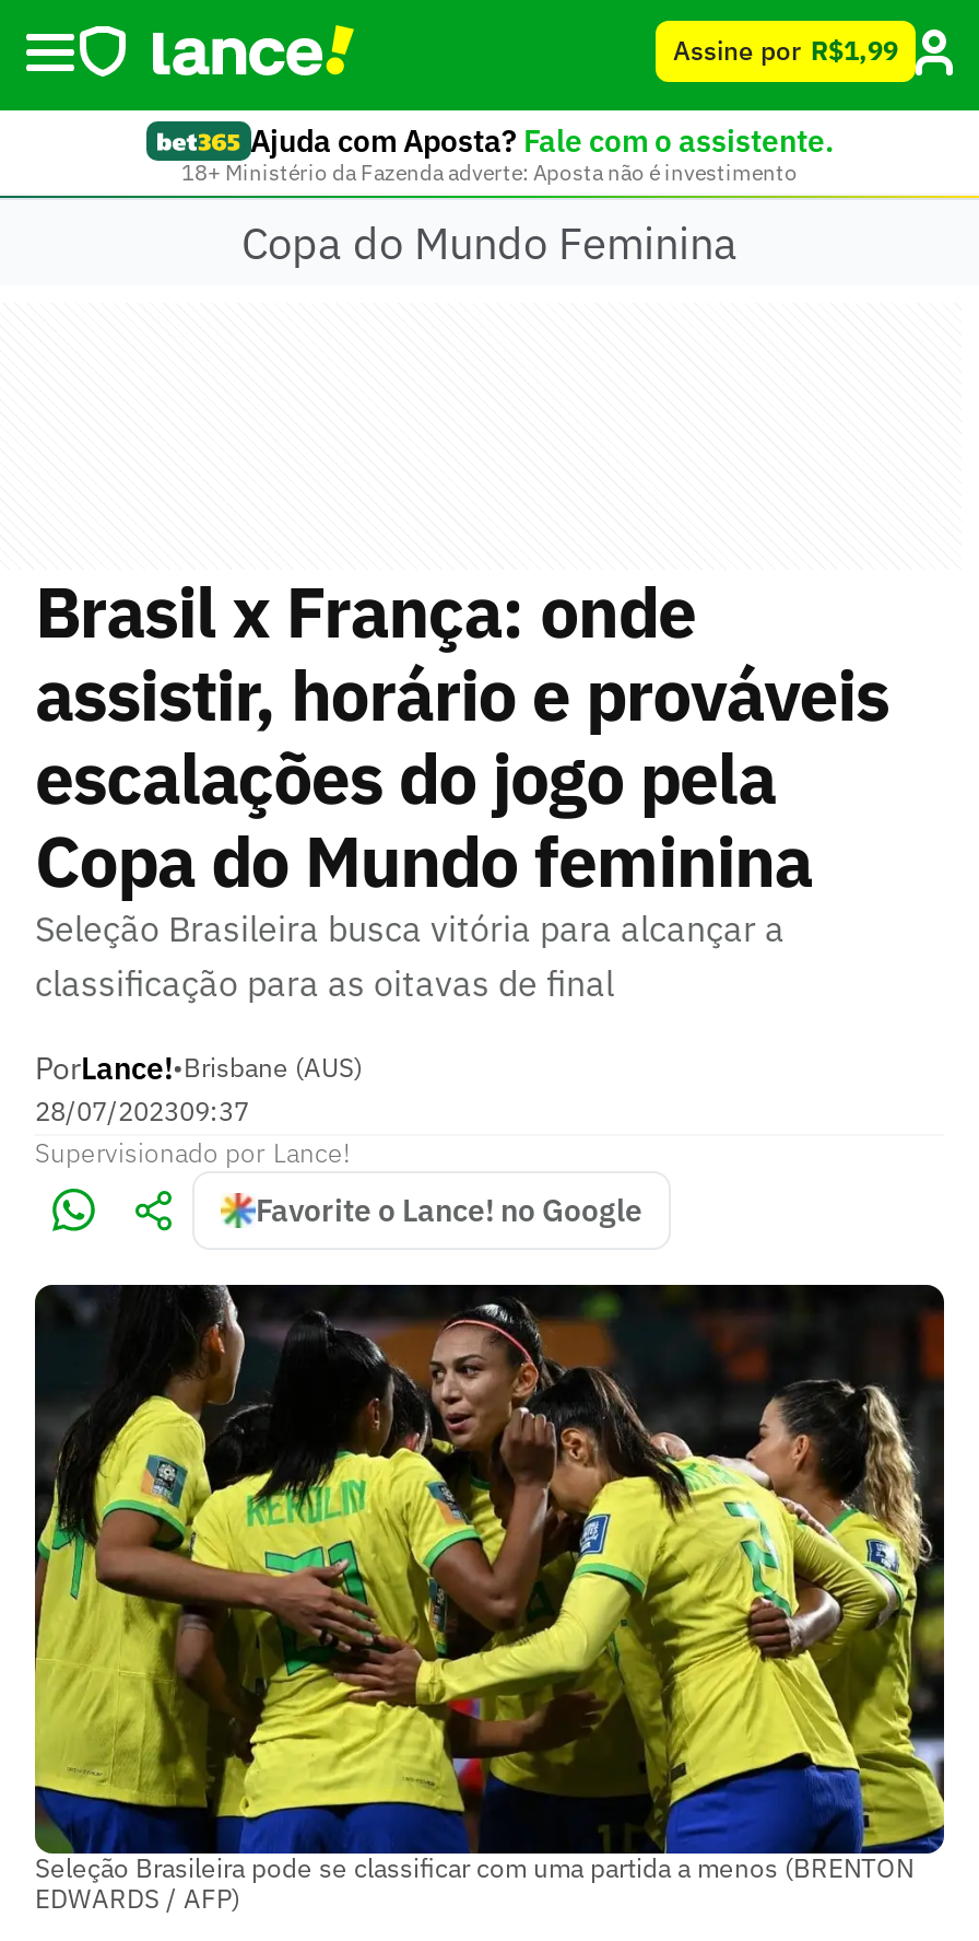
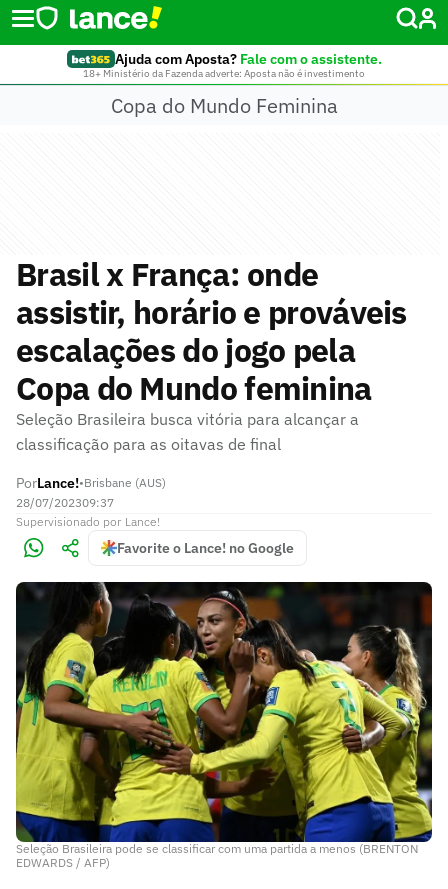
[673,34,898,67] Assine por R$1,99 -> none

